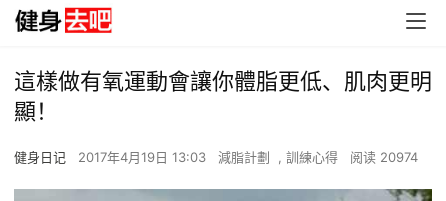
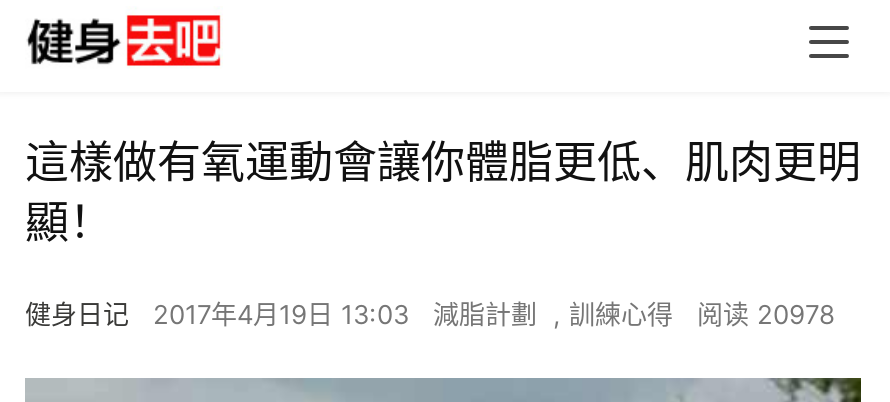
[14,149,418,165] 健身日记 2017年4月19日 13:03 減脂計劃 ,訓練心得 阅读 20974 -> [25,298,835,330] 健身日记 2017年4月19日 13:03 減脂計劃 ,訓練心得 阅读 20978

